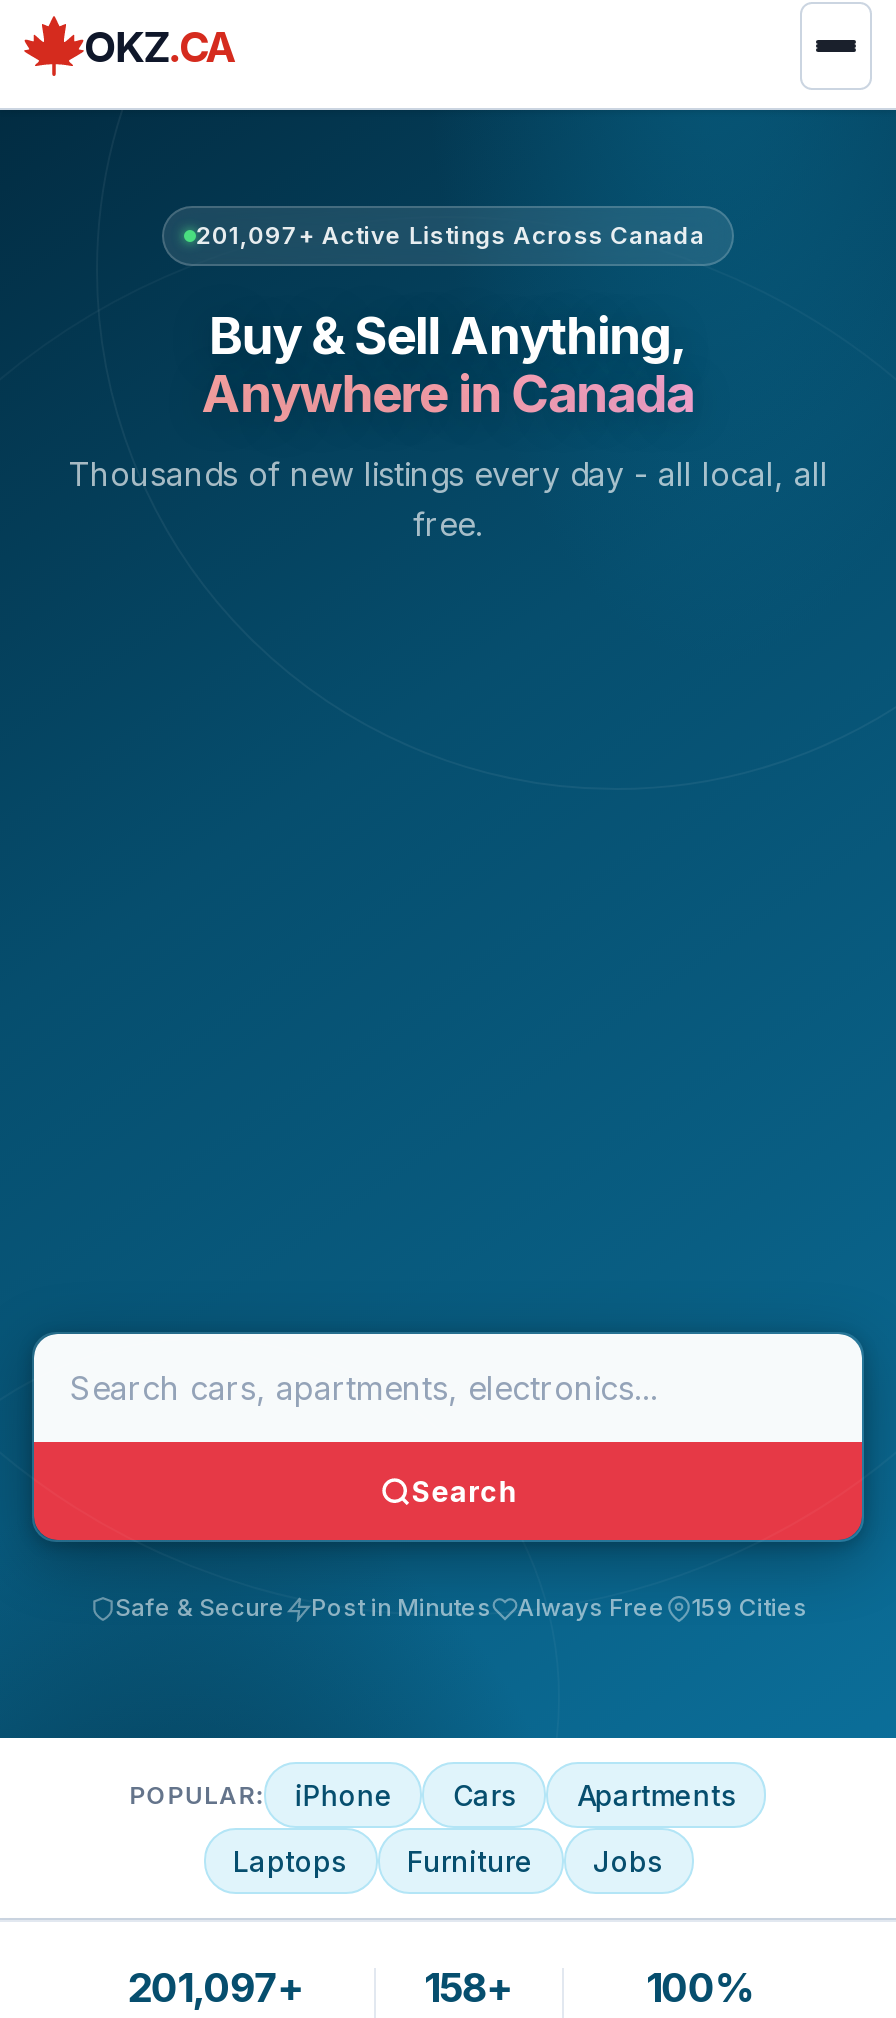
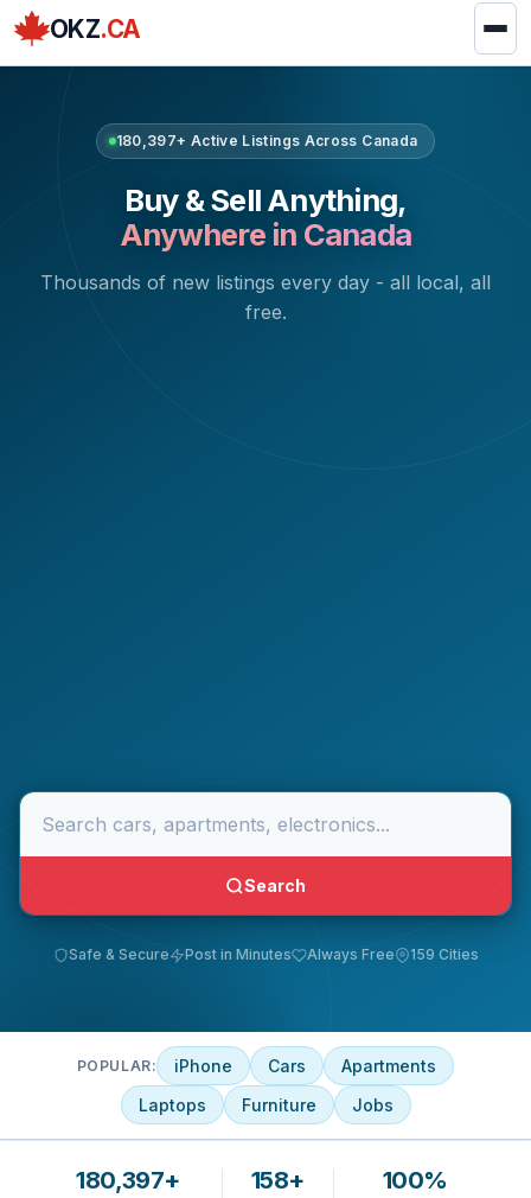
[195,220,705,250] 201,097+ Active Listings Across Canada -> [116,132,418,149] 180,397+ Active Listings Across Canada
[128,1964,304,2012] 201,097+ -> [76,1166,180,1194] 180,397+

